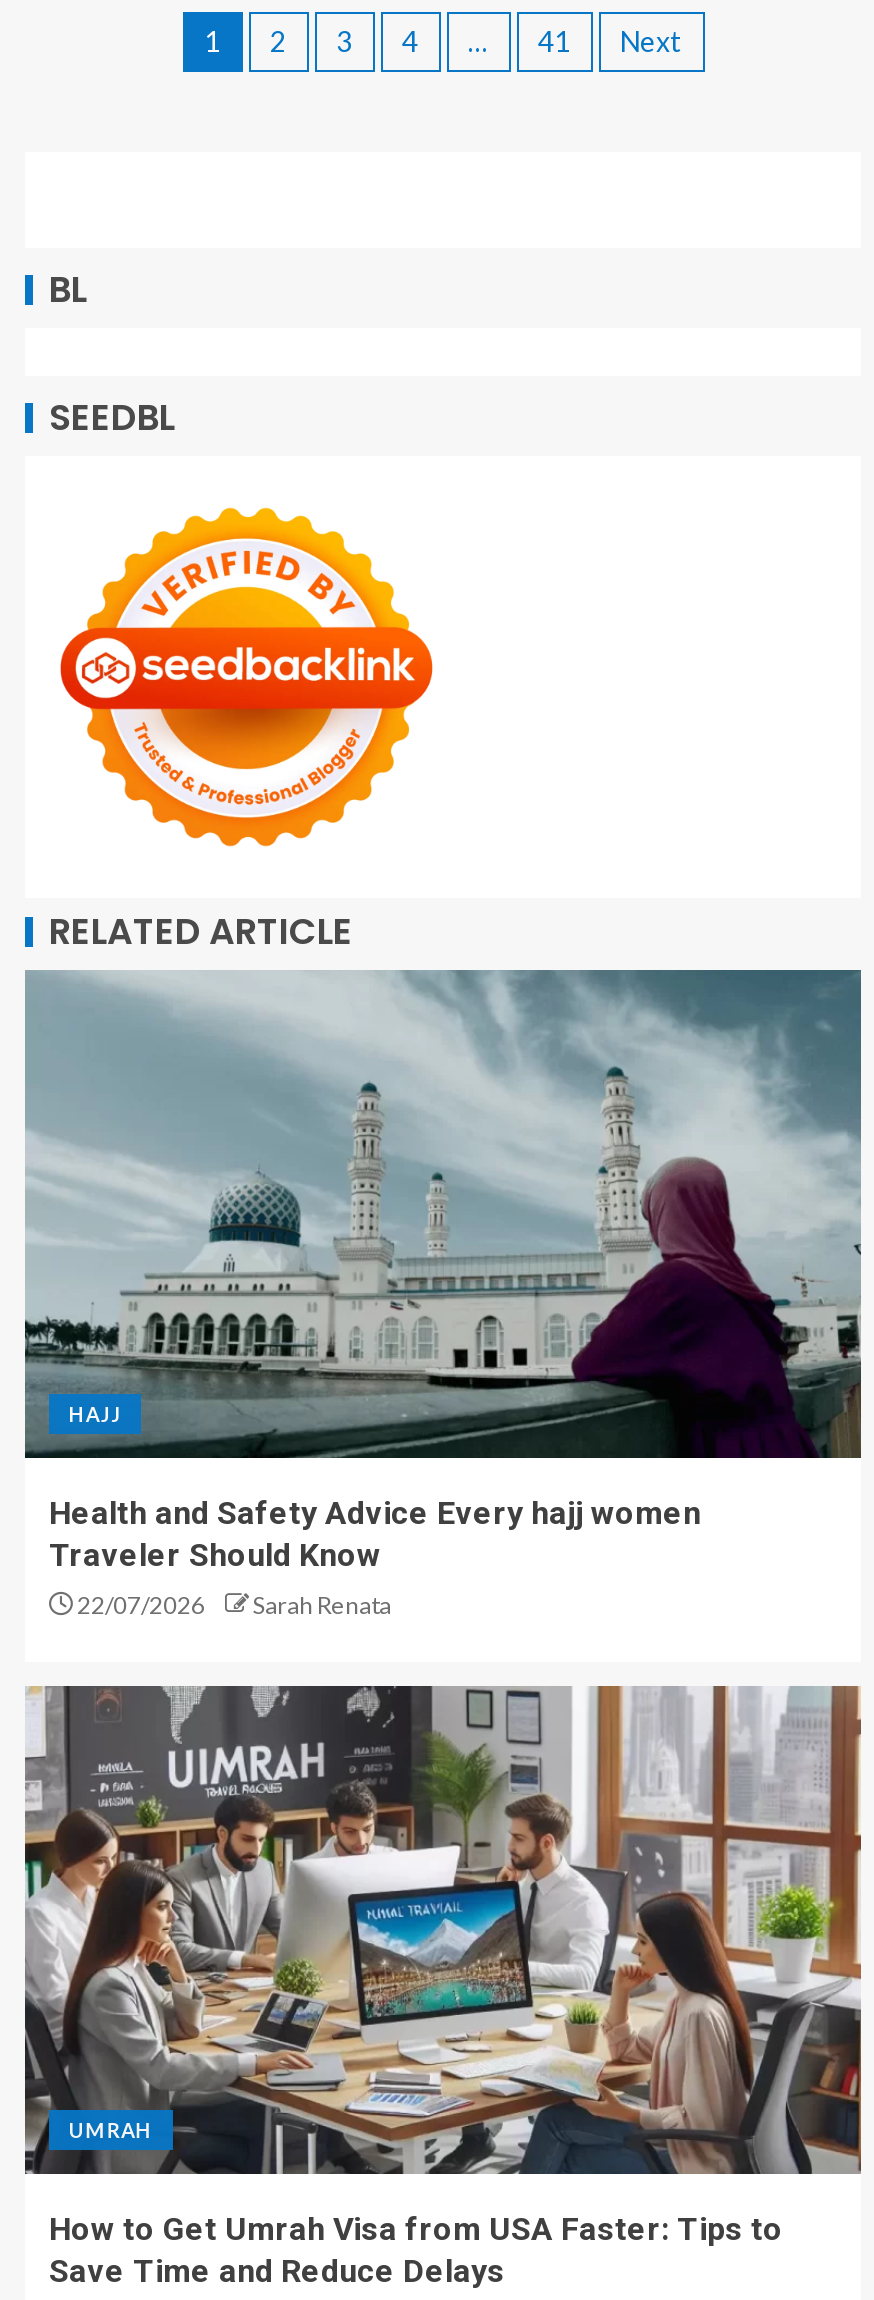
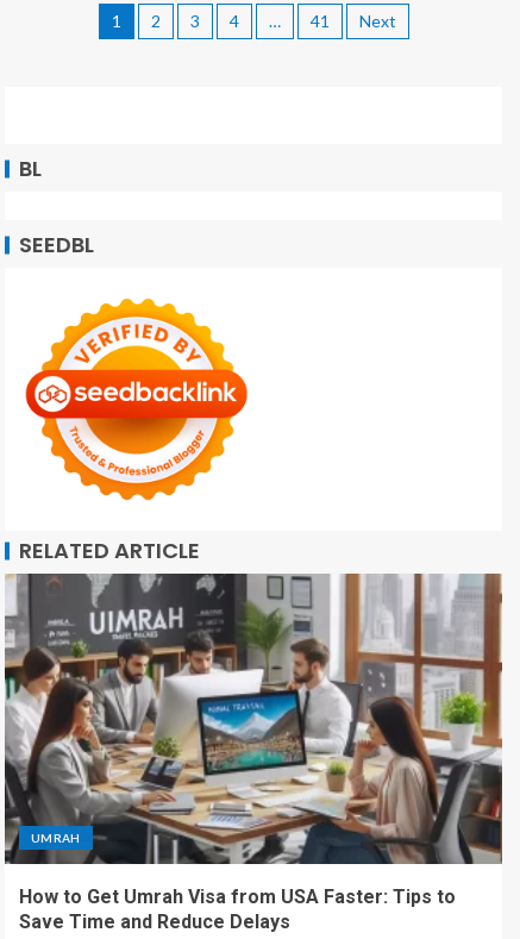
[25,968,863,1620] [image] | HAJJ | Health and Safety Advice Every hajj women | Traveler Should Know | 22/07/2026 | Sarah Renata -> none

